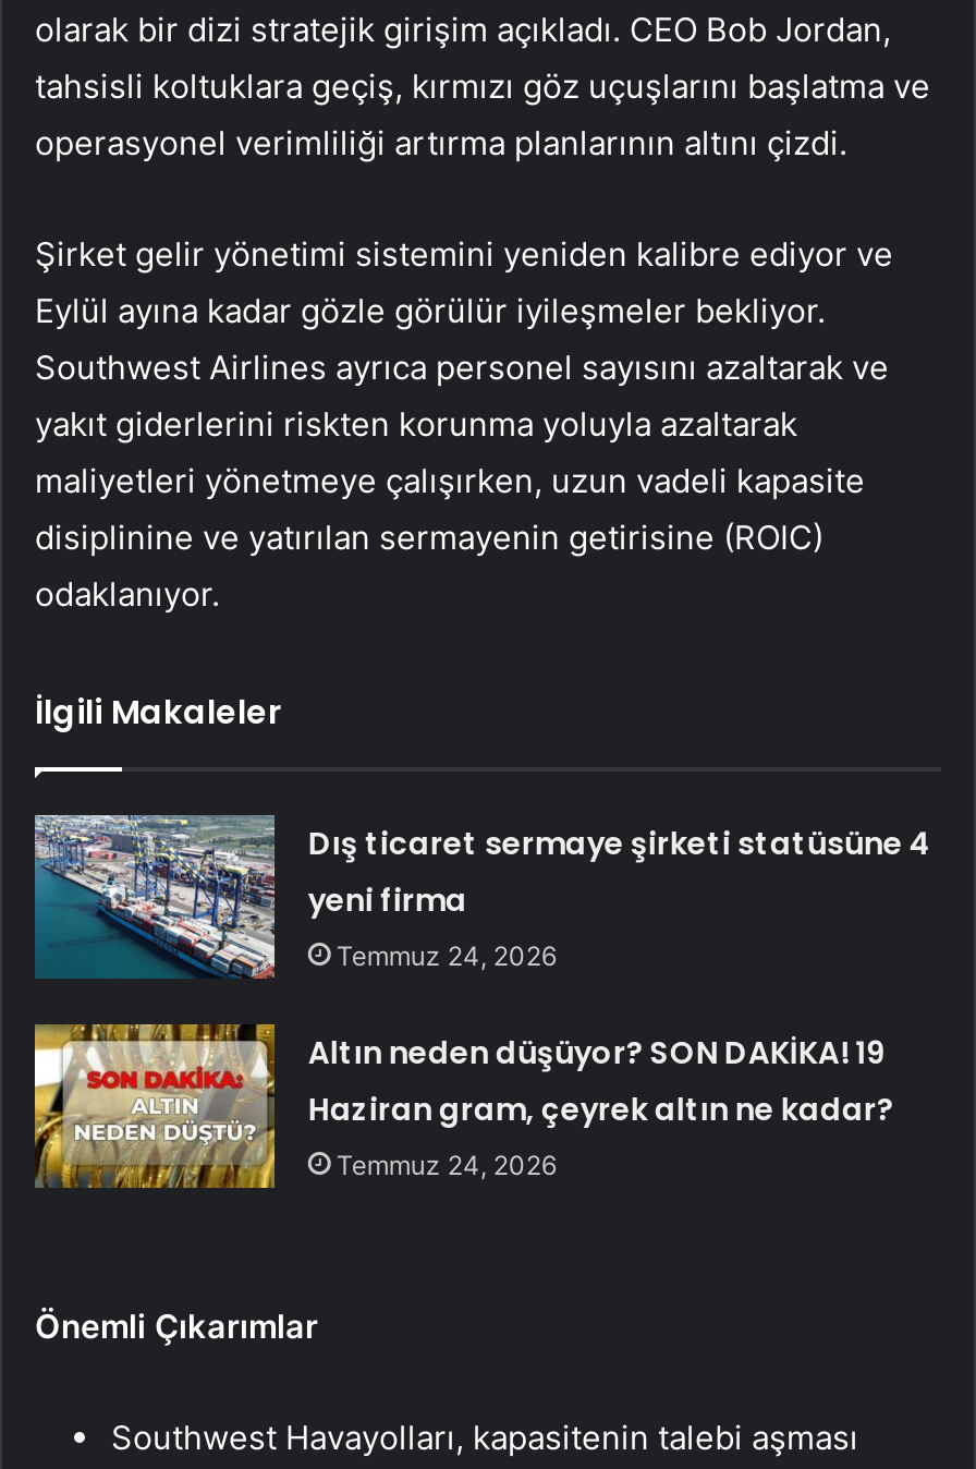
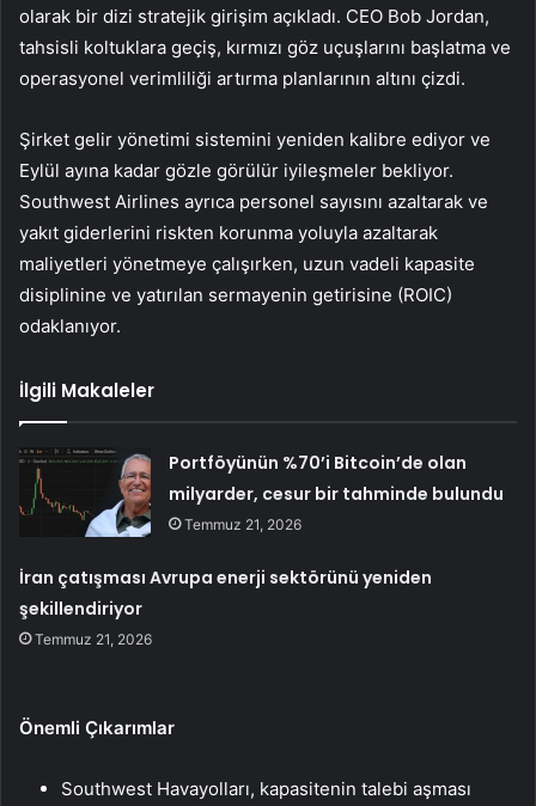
[33,813,931,981] [image] | Dış ticaret sermaye şirketi statüsüne 4 | yeni firma | Temmuz 24, 2026 -> [19,447,504,538] [image] | Portföyünün %70’i Bitcoin’de olan | milyarder, cesur bir tahminde bulundu | Temmuz 21, 2026
[308,1031,894,1182] Altın neden düşüyor? SON DAKİKA! 19 | Haziran gram, çeyrek altın ne kadar? | Temmuz 24, 2026 -> [20,566,432,648] İran çatışması Avrupa enerji sektörünü yeniden | şekillendiriyor | Temmuz 21, 2026

